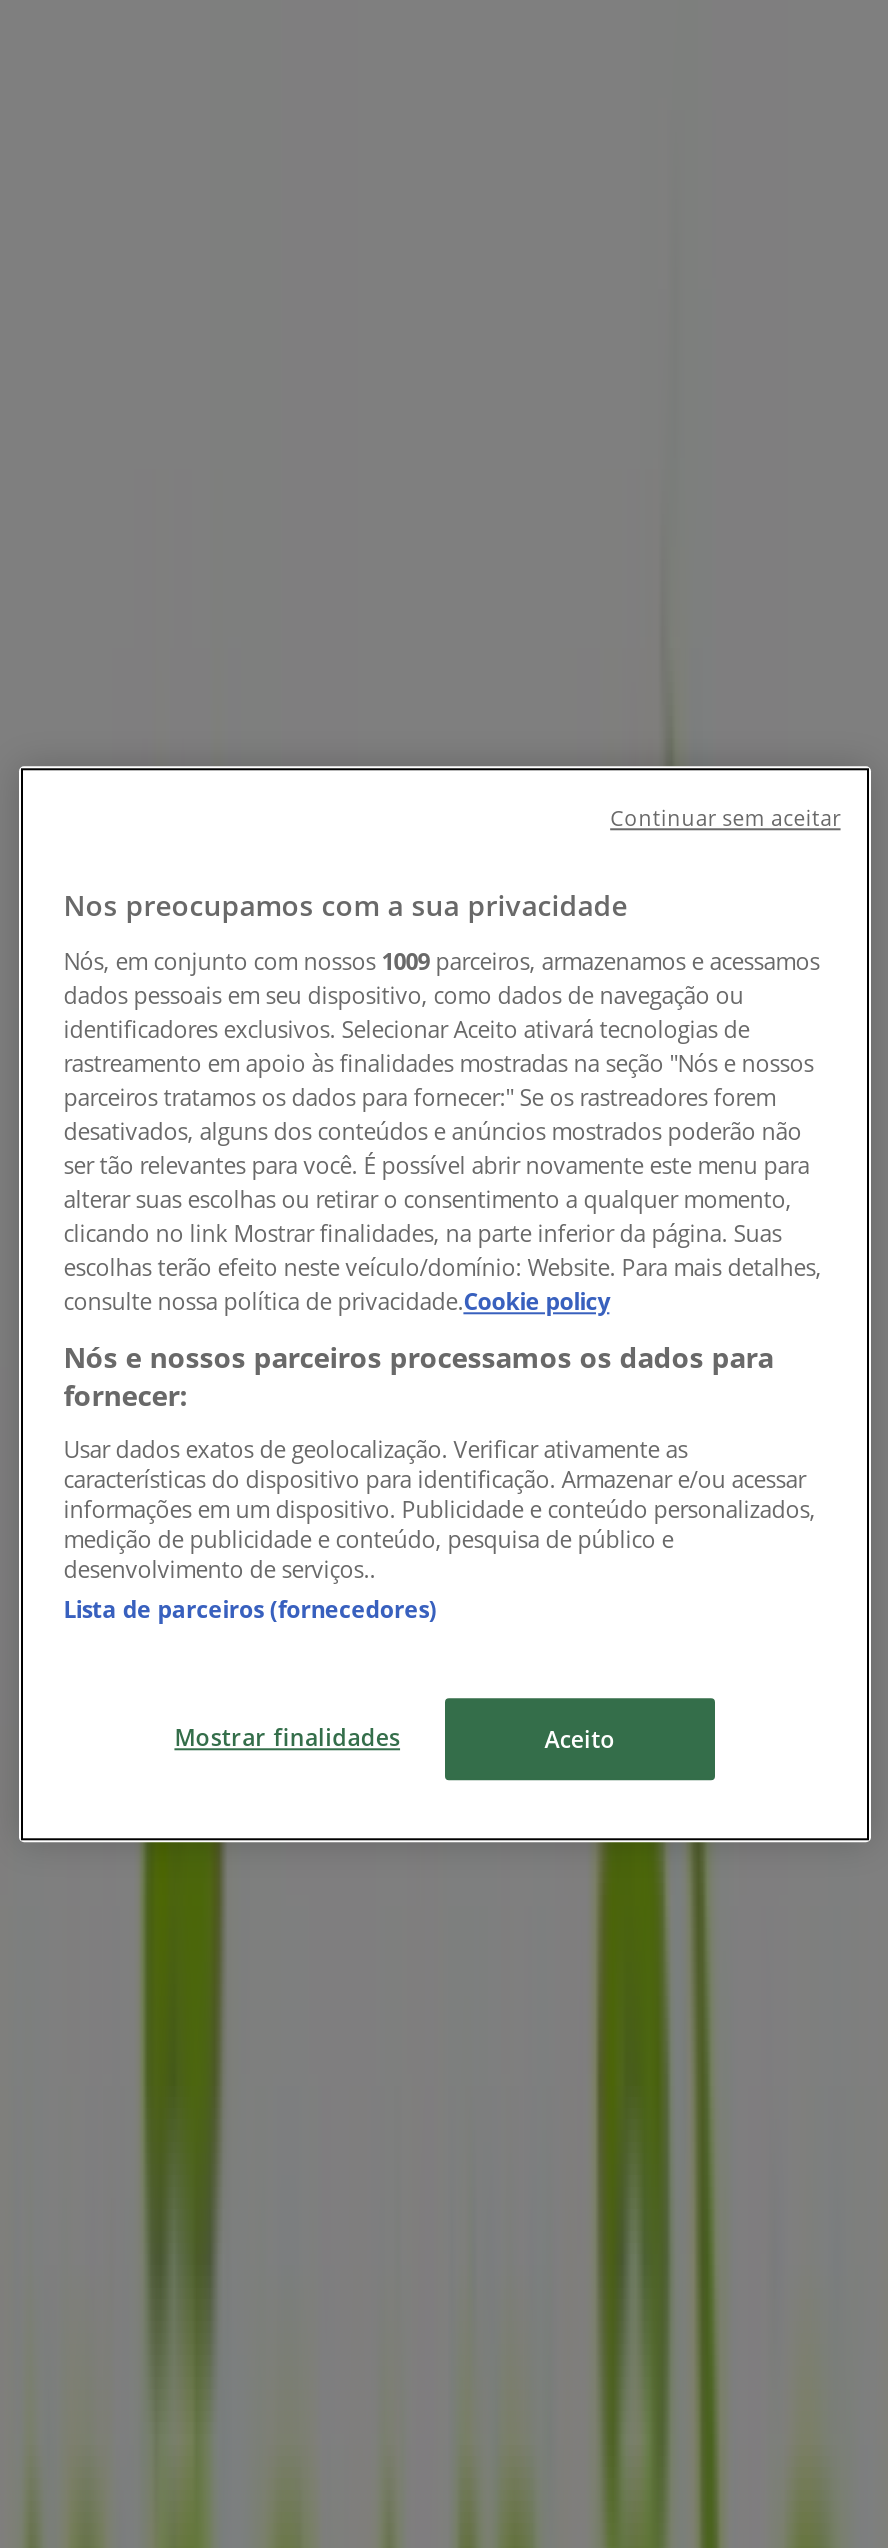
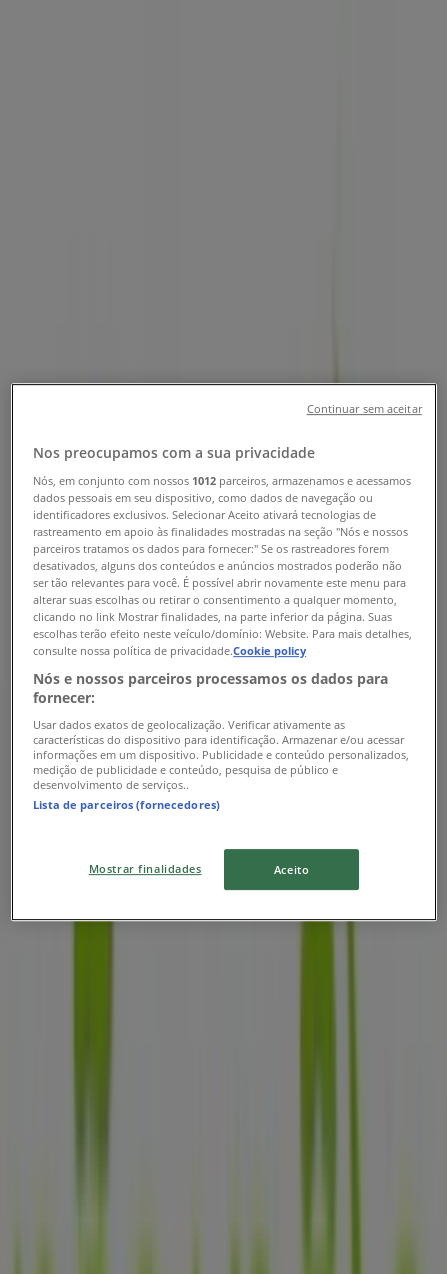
[63,947,819,977] Nós, em conjunto com nossos 1009 parceiros, armazenamos e acessamos -> [33,473,411,488] Nós, em conjunto com nossos 1012 parceiros, armazenamos e acessamos

